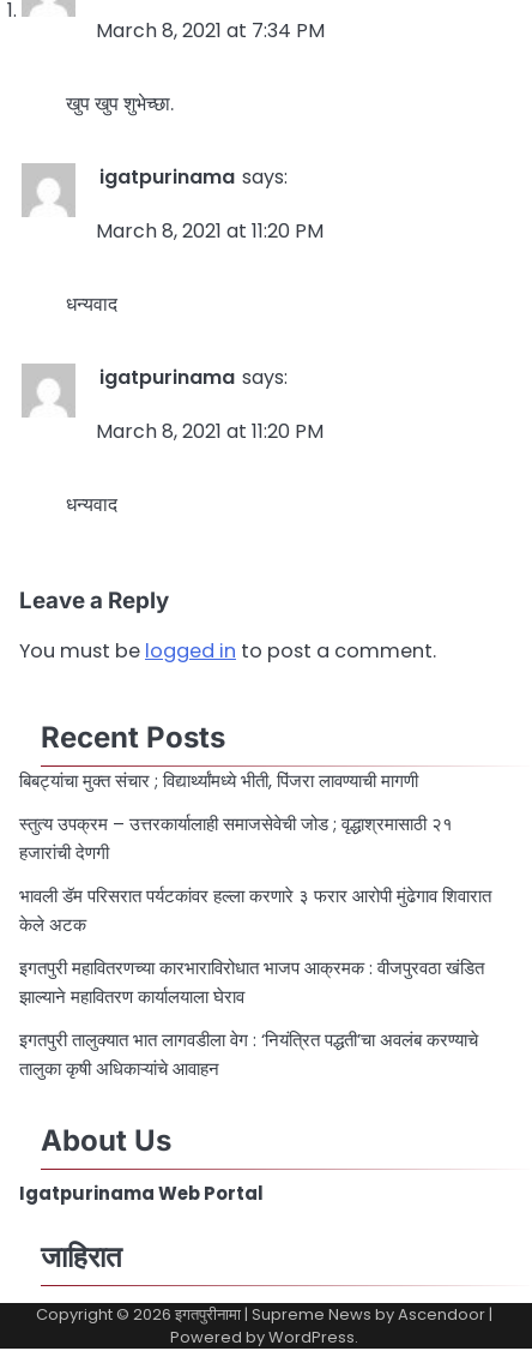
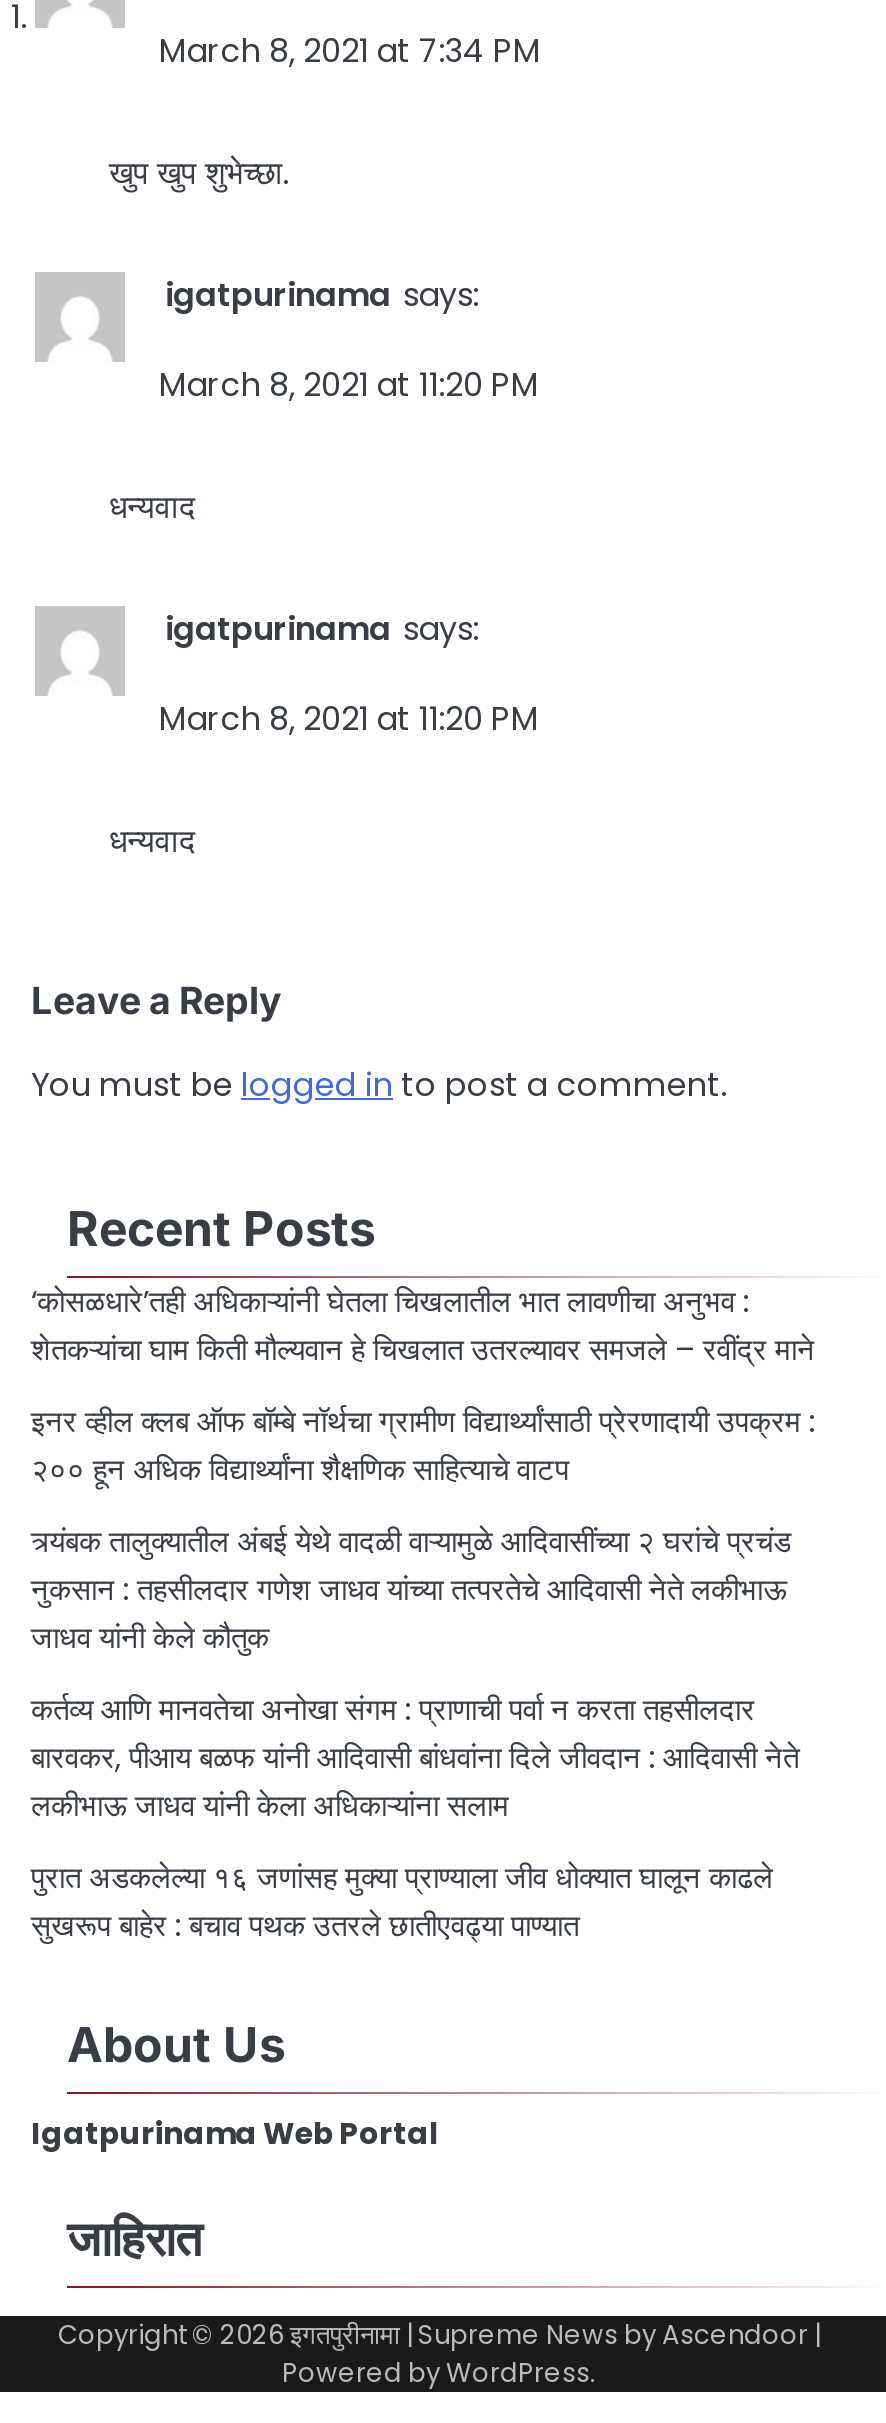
[19,768,418,794] बिबट्यांचा मुक्त संचार ; विद्यार्थ्यांमध्ये भीती, पिंजरा लावण्याची मागणी -> [31,1281,823,1371] ‘कोसळधारे’तही अधिकाऱ्यांनी घेतला चिखलातील भात लावणीचा अनुभव : | शेतकऱ्यांचा घाम किती मौल्यवान हे चिखलात उतरल्यावर समजले – रवींद्र माने
[19,812,453,866] स्तुत्य उपक्रम – उत्तरकार्यालाही समाजसेवेची जोड ; वृद्धाश्रमासाठी २१ | हजारांची देणगी -> [31,1401,815,1491] इनर व्हील क्लब ऑफ बॉम्बे नॉर्थचा ग्रामीण विद्यार्थ्यांसाठी प्रेरणादायी उपक्रम : | २०० हून अधिक विद्यार्थ्यांना शैक्षणिक साहित्याचे वाटप
[19,884,491,938] भावली डॅम परिसरात पर्यटकांवर हल्ला करणारे ३ फरार आरोपी मुंढेगाव शिवारात | केले अटक -> [31,1521,791,1659] त्र्यंबक तालुक्यातील अंबई येथे वादळी वाऱ्यामुळे आदिवासींच्या २ घरांचे प्रचंड | नुकसान : तहसीलदार गणेश जाधव यांच्या तत्परतेचे आदिवासी नेते लकीभाऊ | जाधव यांनी केले कौतुक
[19,956,484,1010] इगतपुरी महावितरणच्या कारभाराविरोधात भाजप आक्रमक : वीजपुरवठा खंडित | झाल्याने महावितरण कार्यालयाला घेराव -> [31,1689,799,1827] कर्तव्य आणि मानवतेचा अनोखा संगम : प्राणाची पर्वा न करता तहसीलदार | बारवकर, पीआय बळफ यांनी आदिवासी बांधवांना दिले जीवदान : आदिवासी नेते | लकीभाऊ जाधव यांनी केला अधिकाऱ्यांना सलाम
[19,1028,478,1082] इगतपुरी तालुक्यात भात लागवडीला वेग : ‘नियंत्रित पद्धती’चा अवलंब करण्याचे | तालुका कृषी अधिकाऱ्यांचे आवाहन -> [31,1857,773,1947] पुरात अडकलेल्या १६ जणांसह मुक्या प्राण्याला जीव धोक्यात घालून काढले | सुखरूप बाहेर : बचाव पथक उतरले छातीएवढ्या पाण्यात

